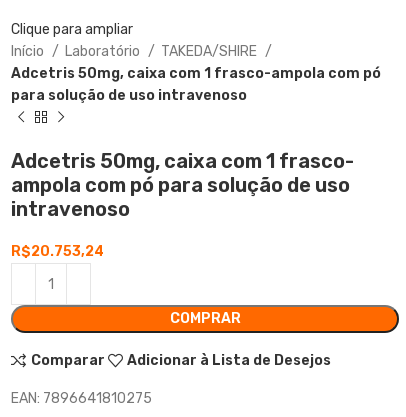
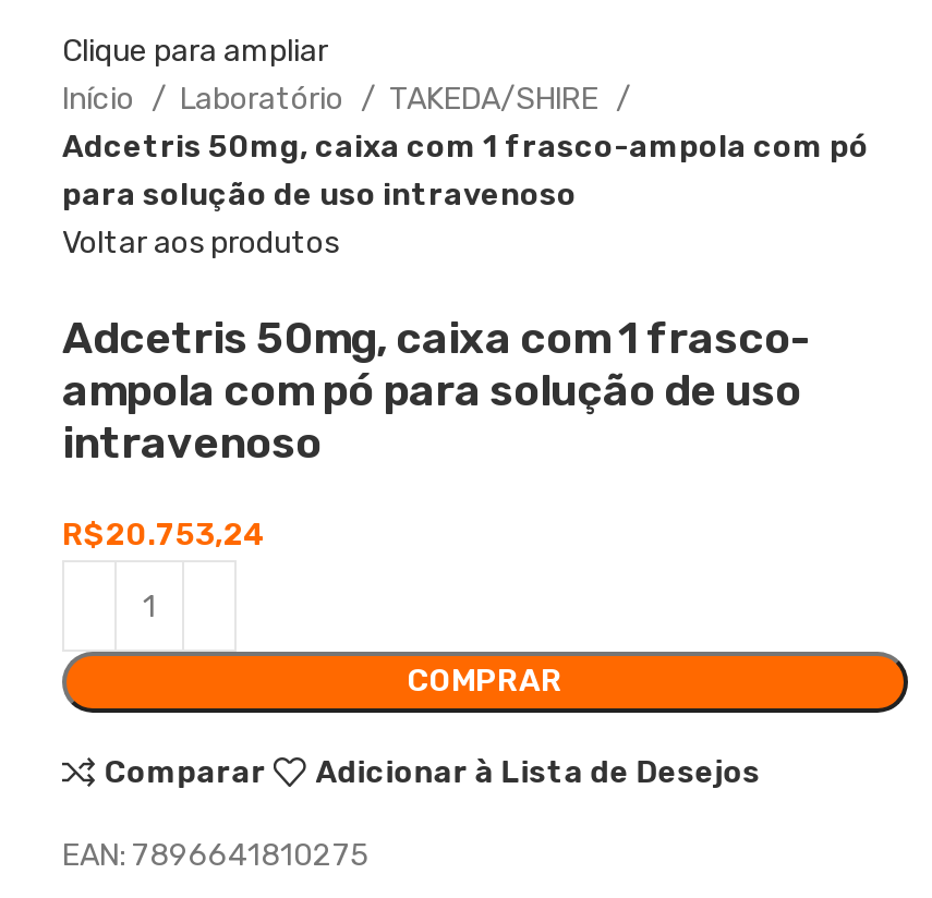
none -> [62,225,339,262] Voltar aos produtos

